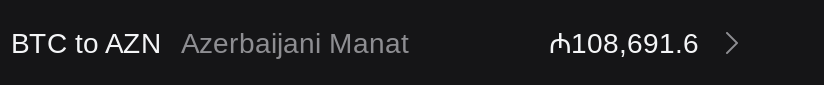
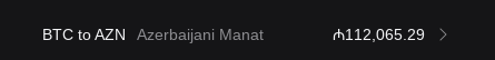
[549,27,699,59] ₼108,691.6 -> [333,25,425,43] ₼112,065.29

